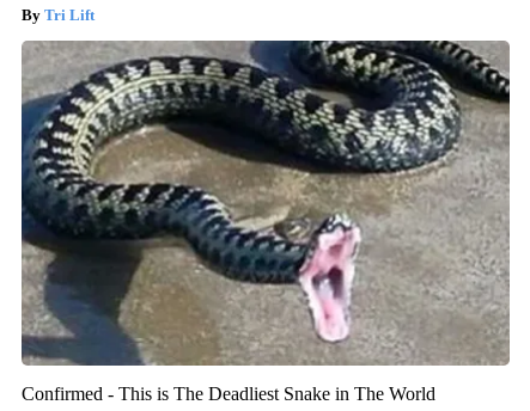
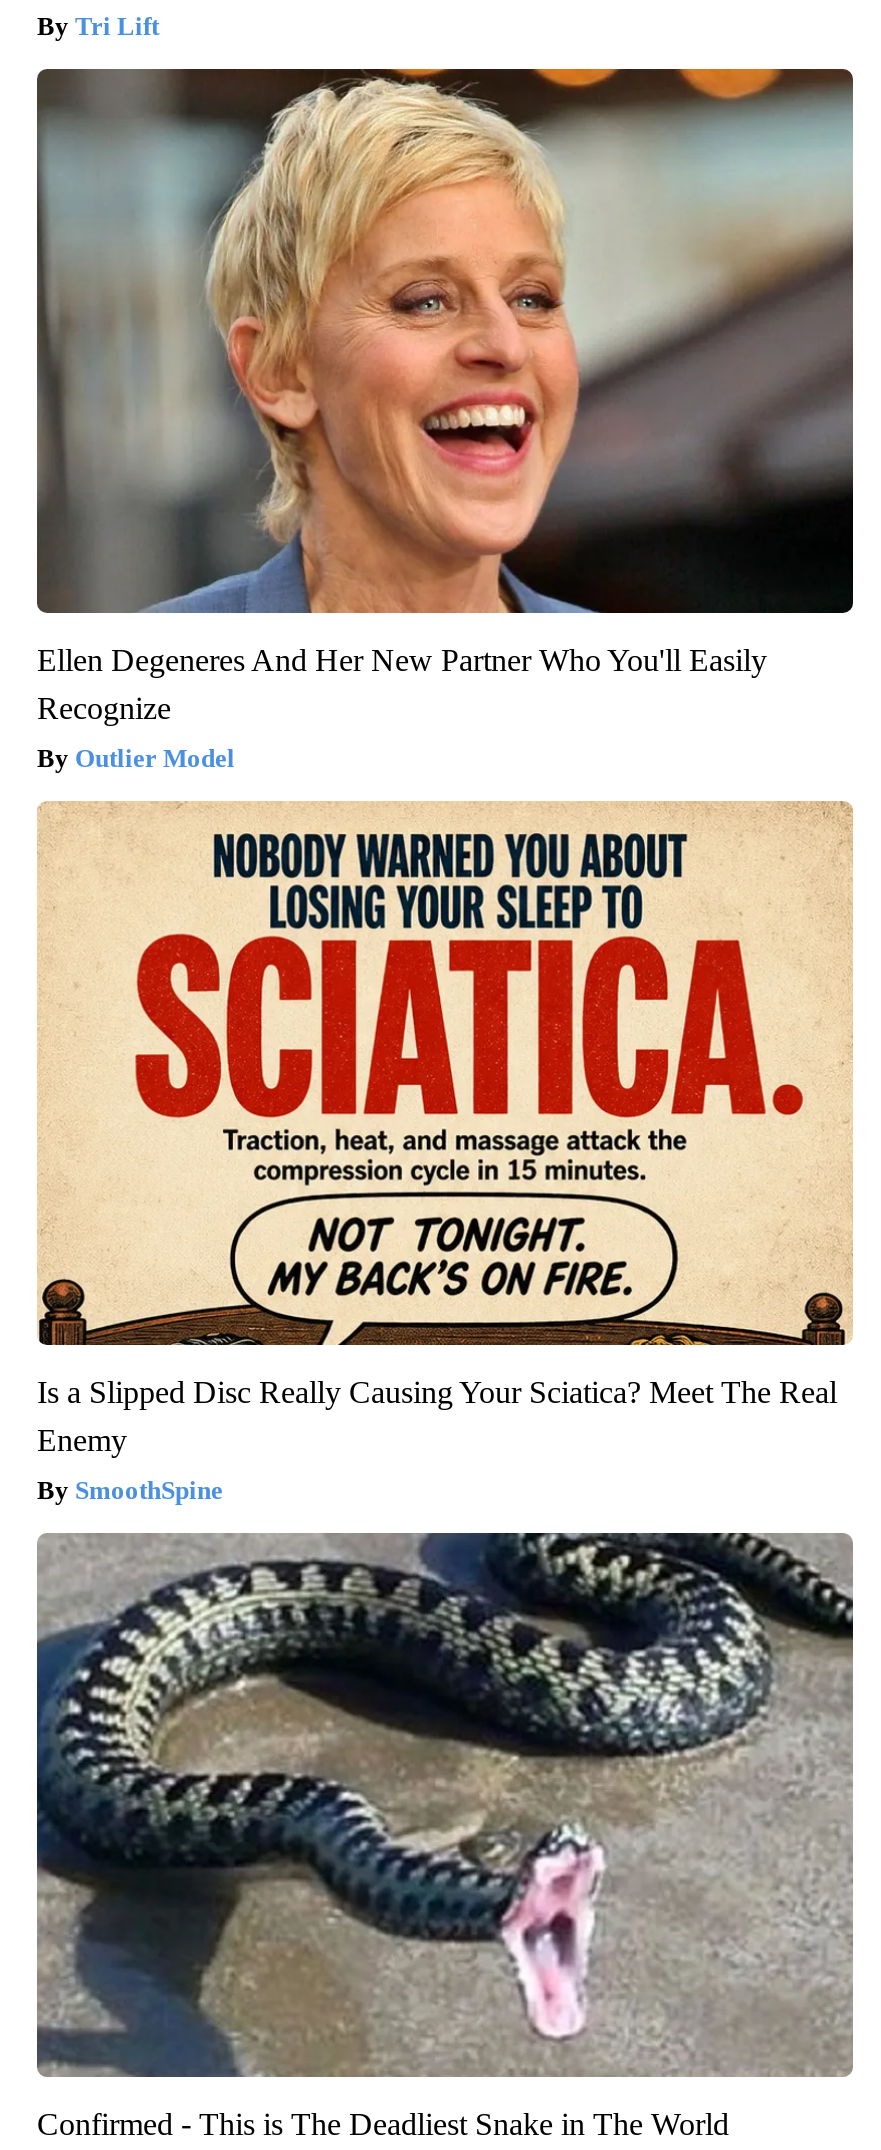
none -> [35,800,855,1504] [image] | Is a Slipped Disc Really Causing Your Sciatica? Meet The Real | Enemy | SmoothSpine
none -> [37,66,853,772] [image] | Ellen Degeneres And Her New Partner Who You'll Easily | Recognize | Outlier Model

